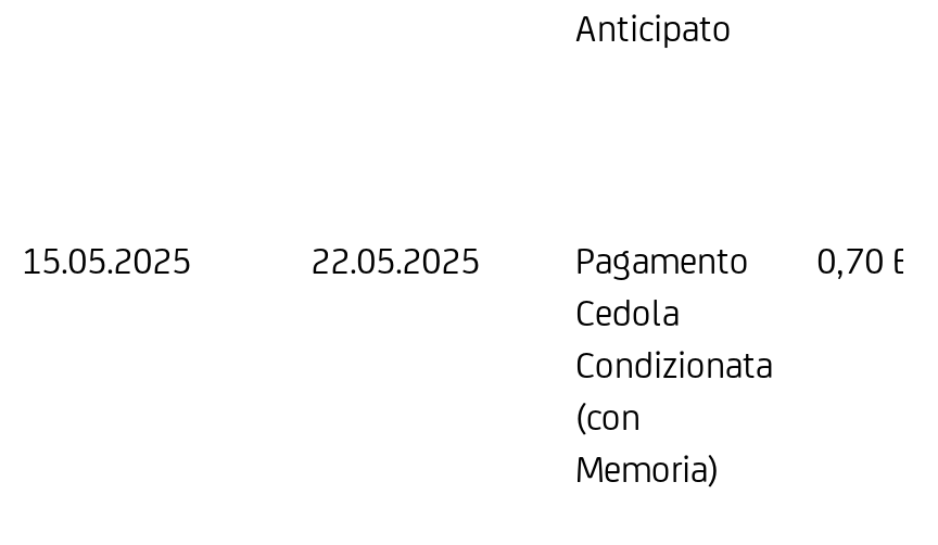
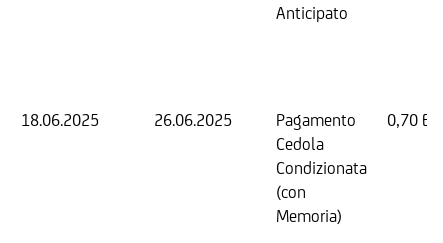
[22,239,480,283] 15.05.2025 | 22.05.2025 -> [21,110,232,130] 18.06.2025 | 26.06.2025

